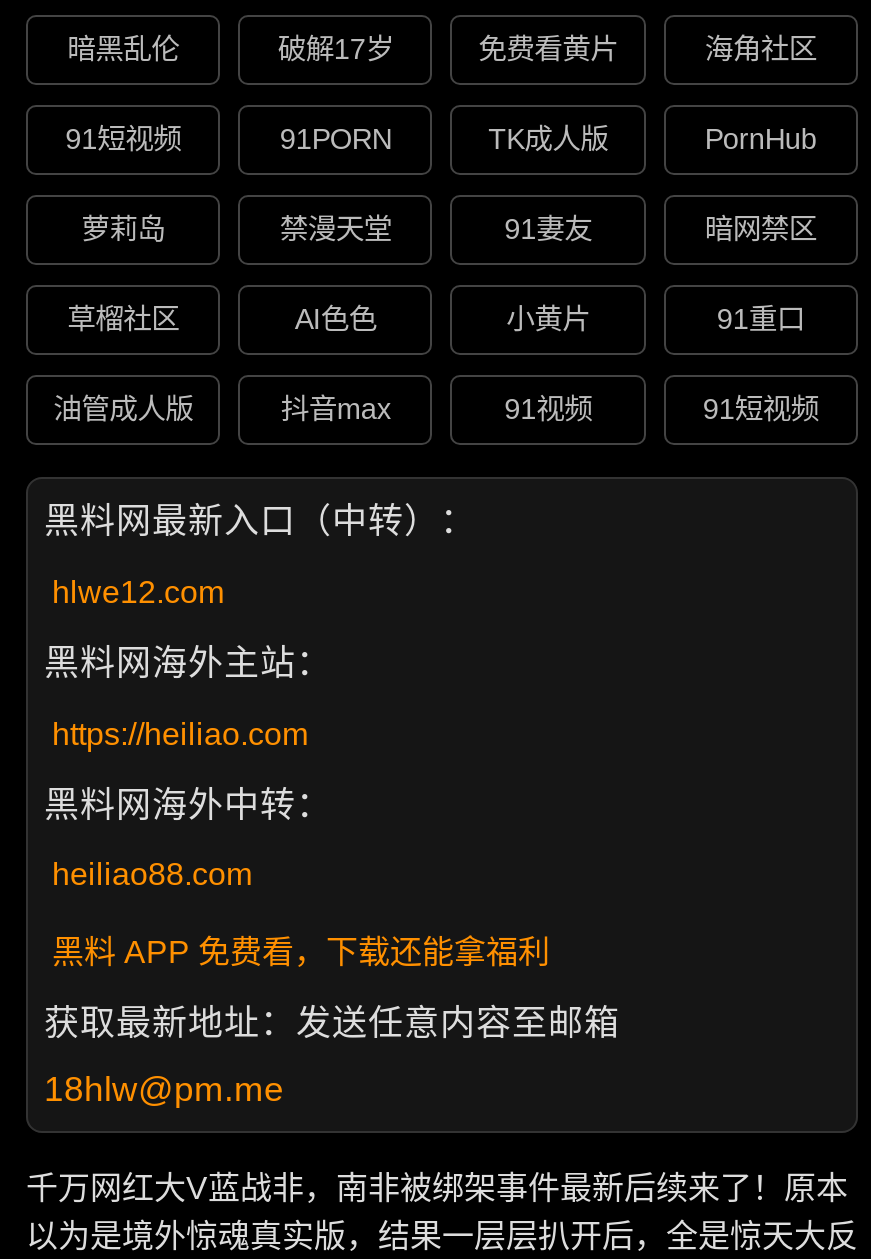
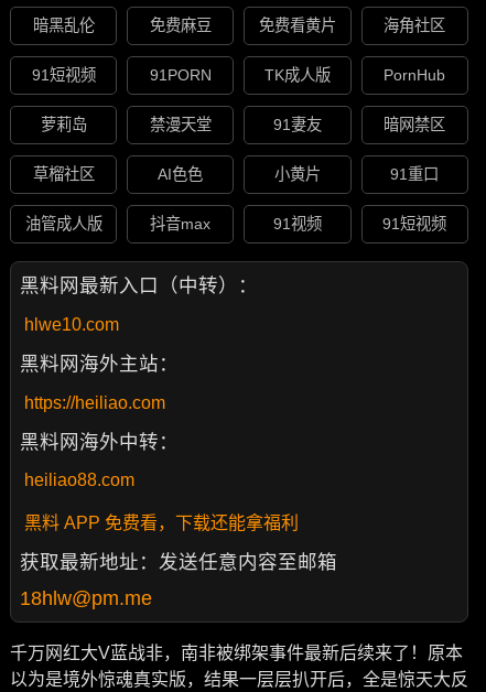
[278,34,394,66] 破解17岁 -> [150,17,211,35] 免费麻豆
[52,575,224,609] hlwe12.com -> [24,315,119,334] hlwe10.com

